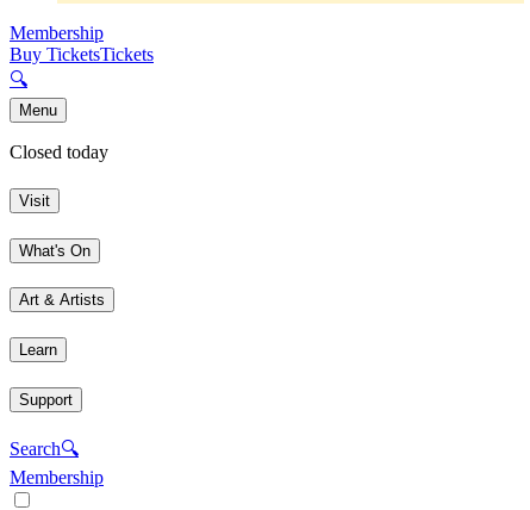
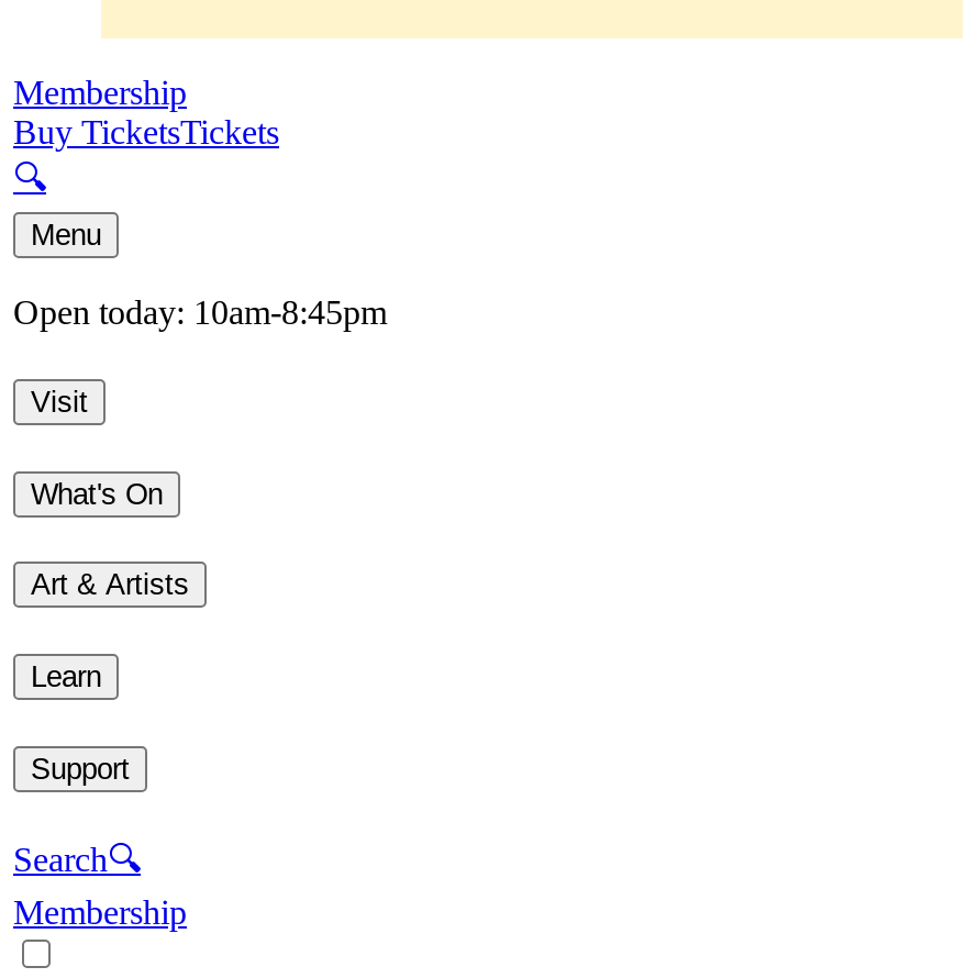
[10,142,108,162] Closed today -> [13,294,387,331] Open today: 10am-8:45pm

